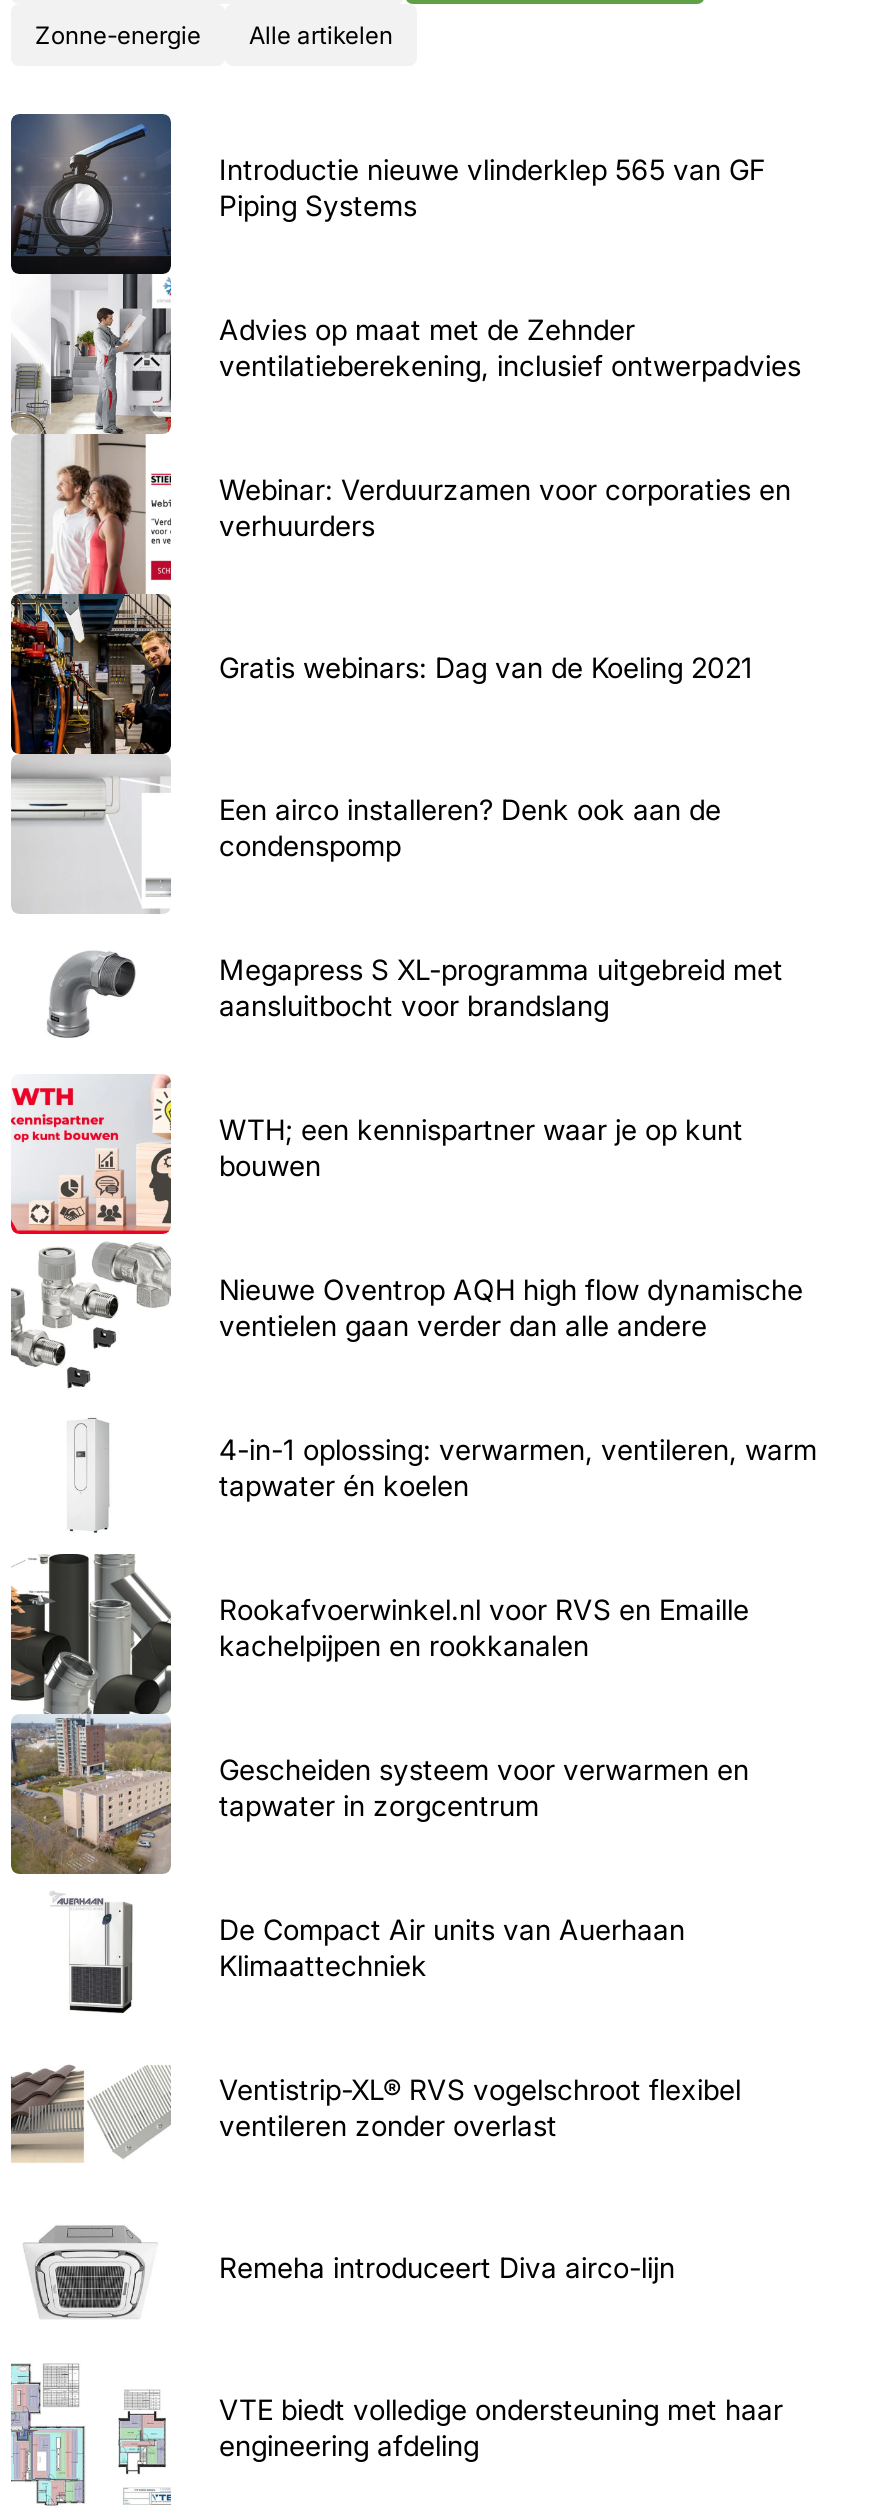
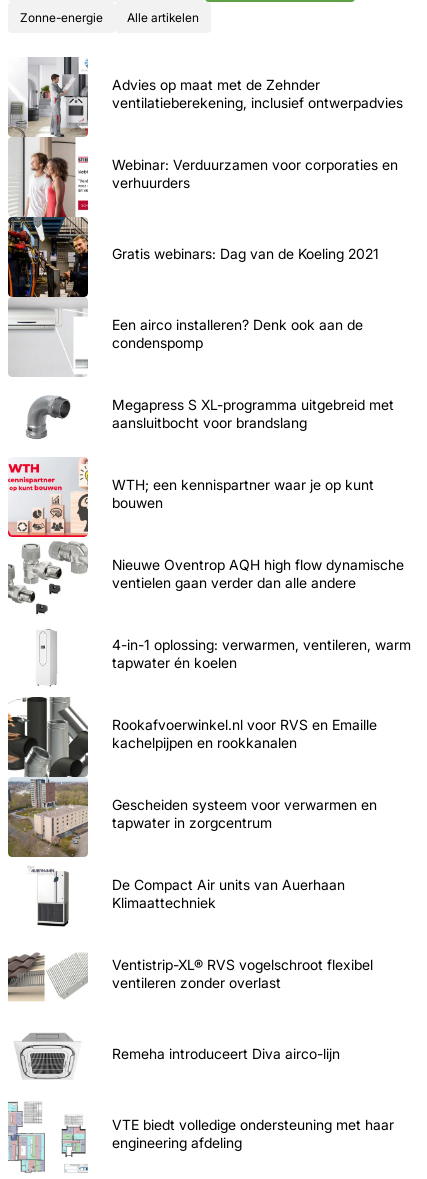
[9,112,765,276] [image] | Introductie nieuwe vlinderklep 565 van GF | Piping Systems -> none

